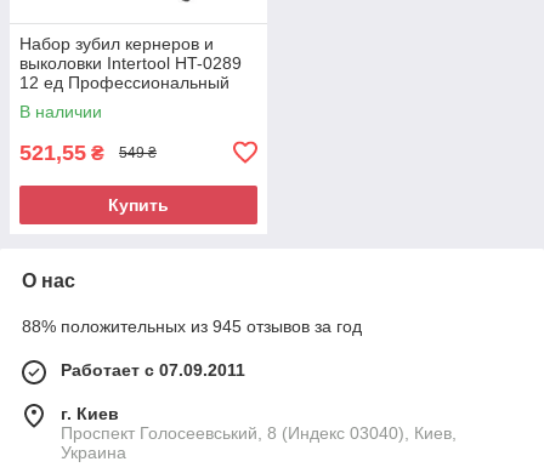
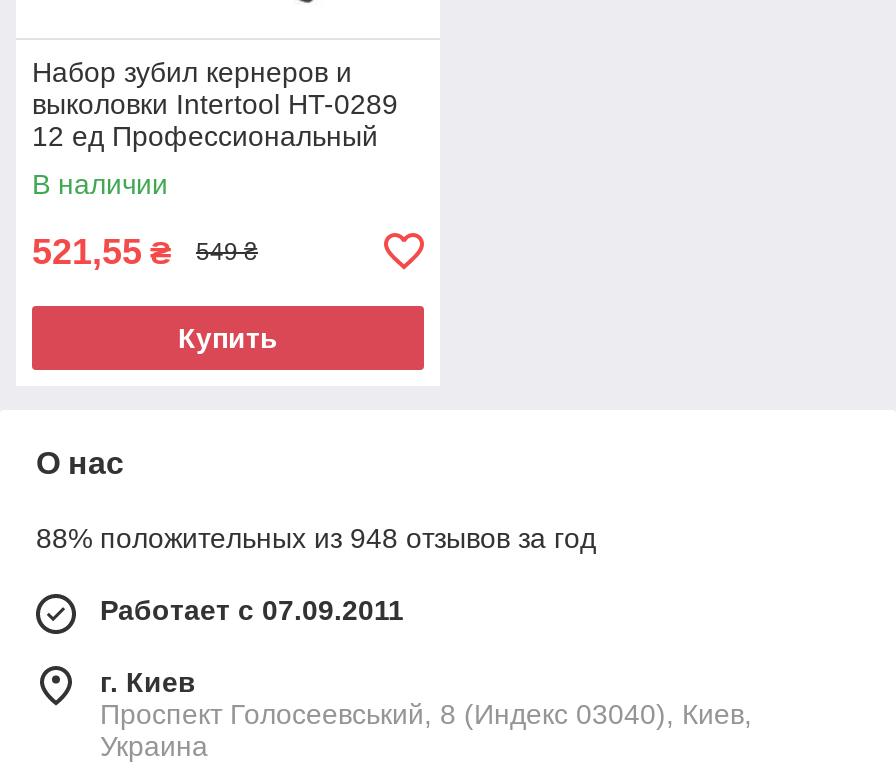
[22,316,362,336] 88% положительных из 945 отзывов за год -> [36,522,596,554] 88% положительных из 948 отзывов за год

